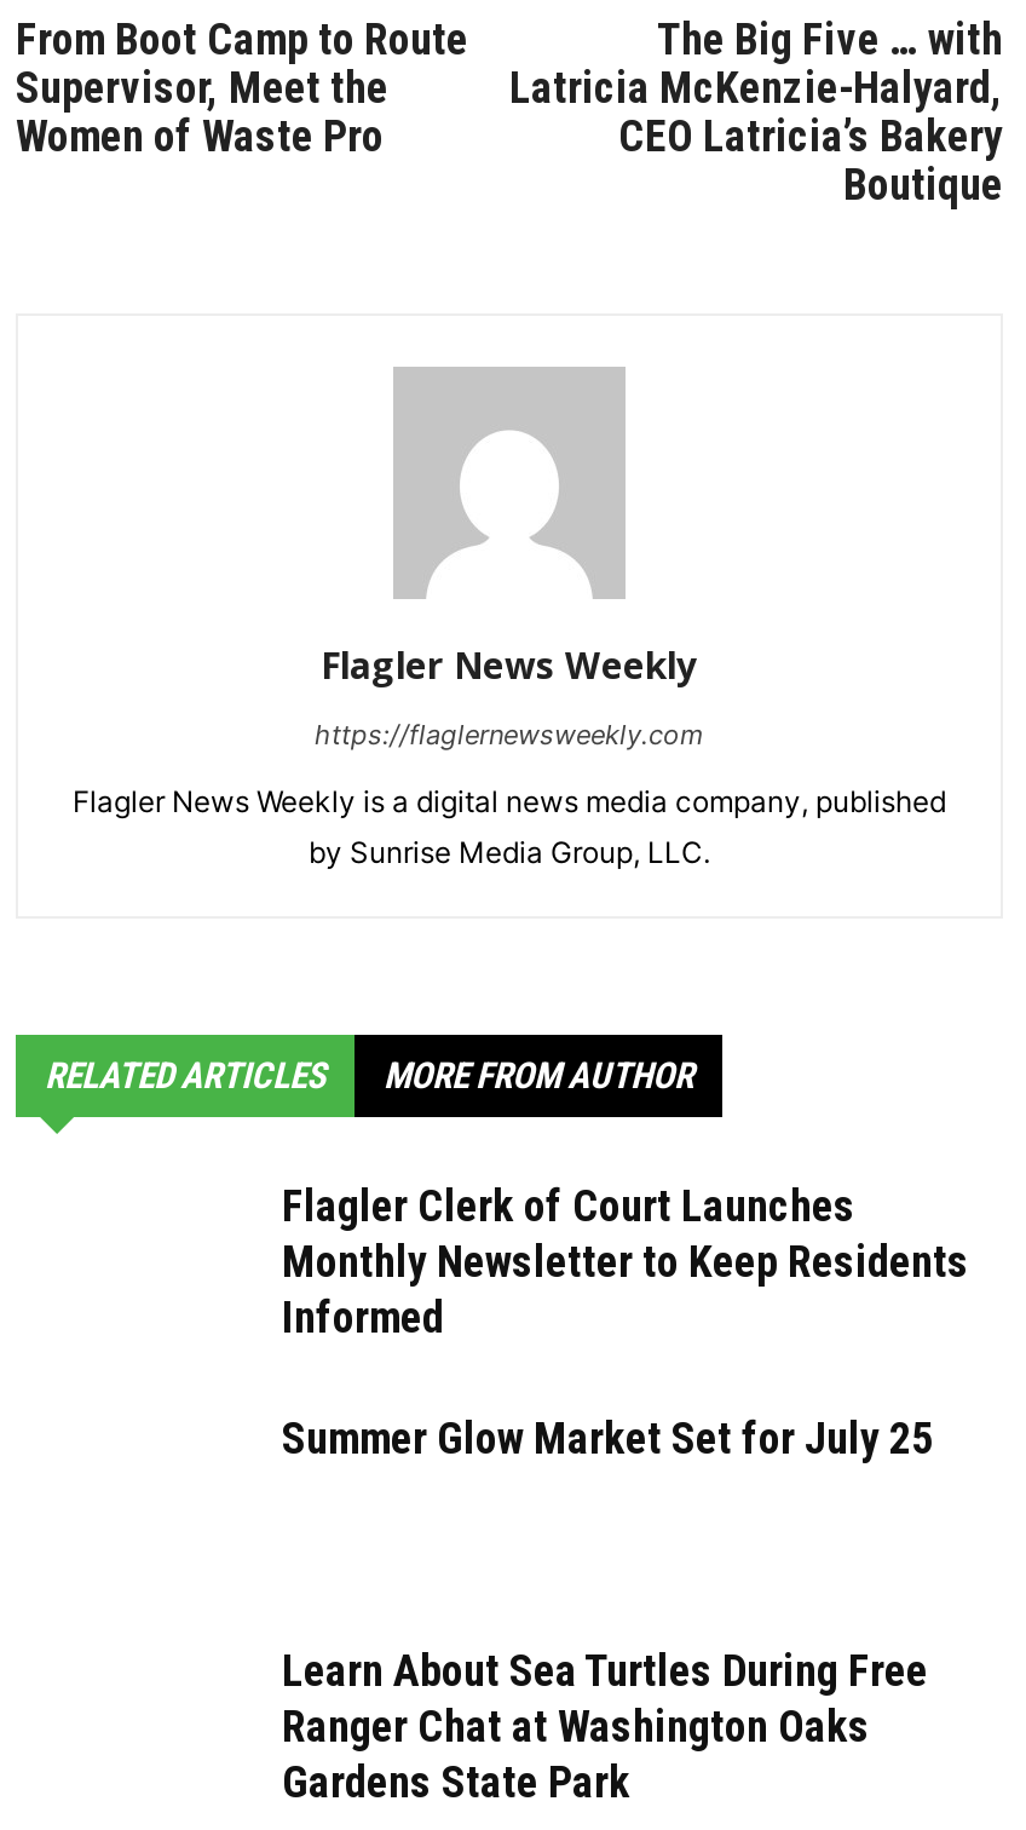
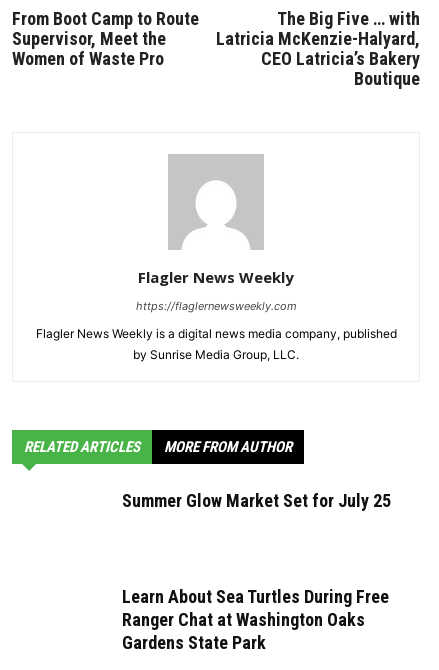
[282,1179,969,1342] Flagler Clerk of Court Launches | Monthly Newsletter to Keep Residents | Informed -> none

